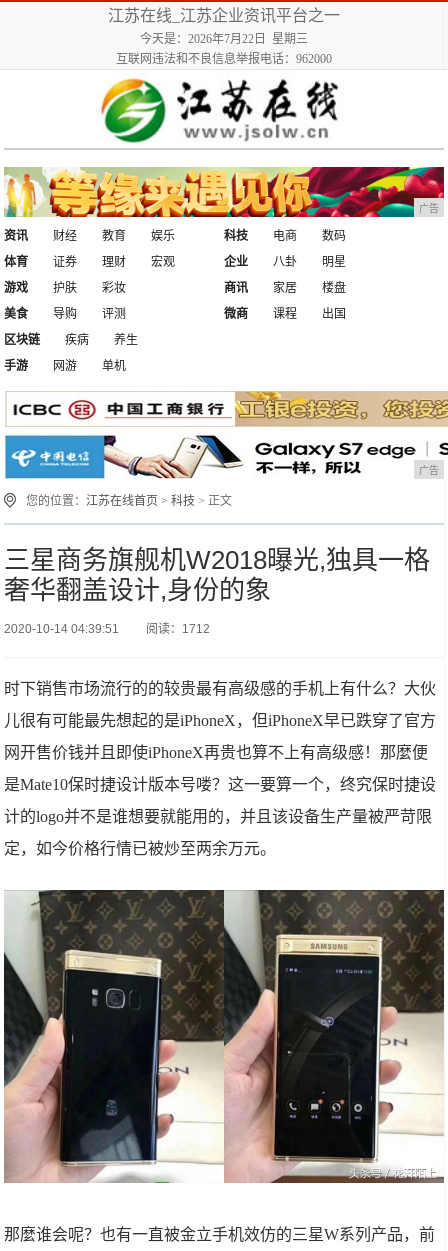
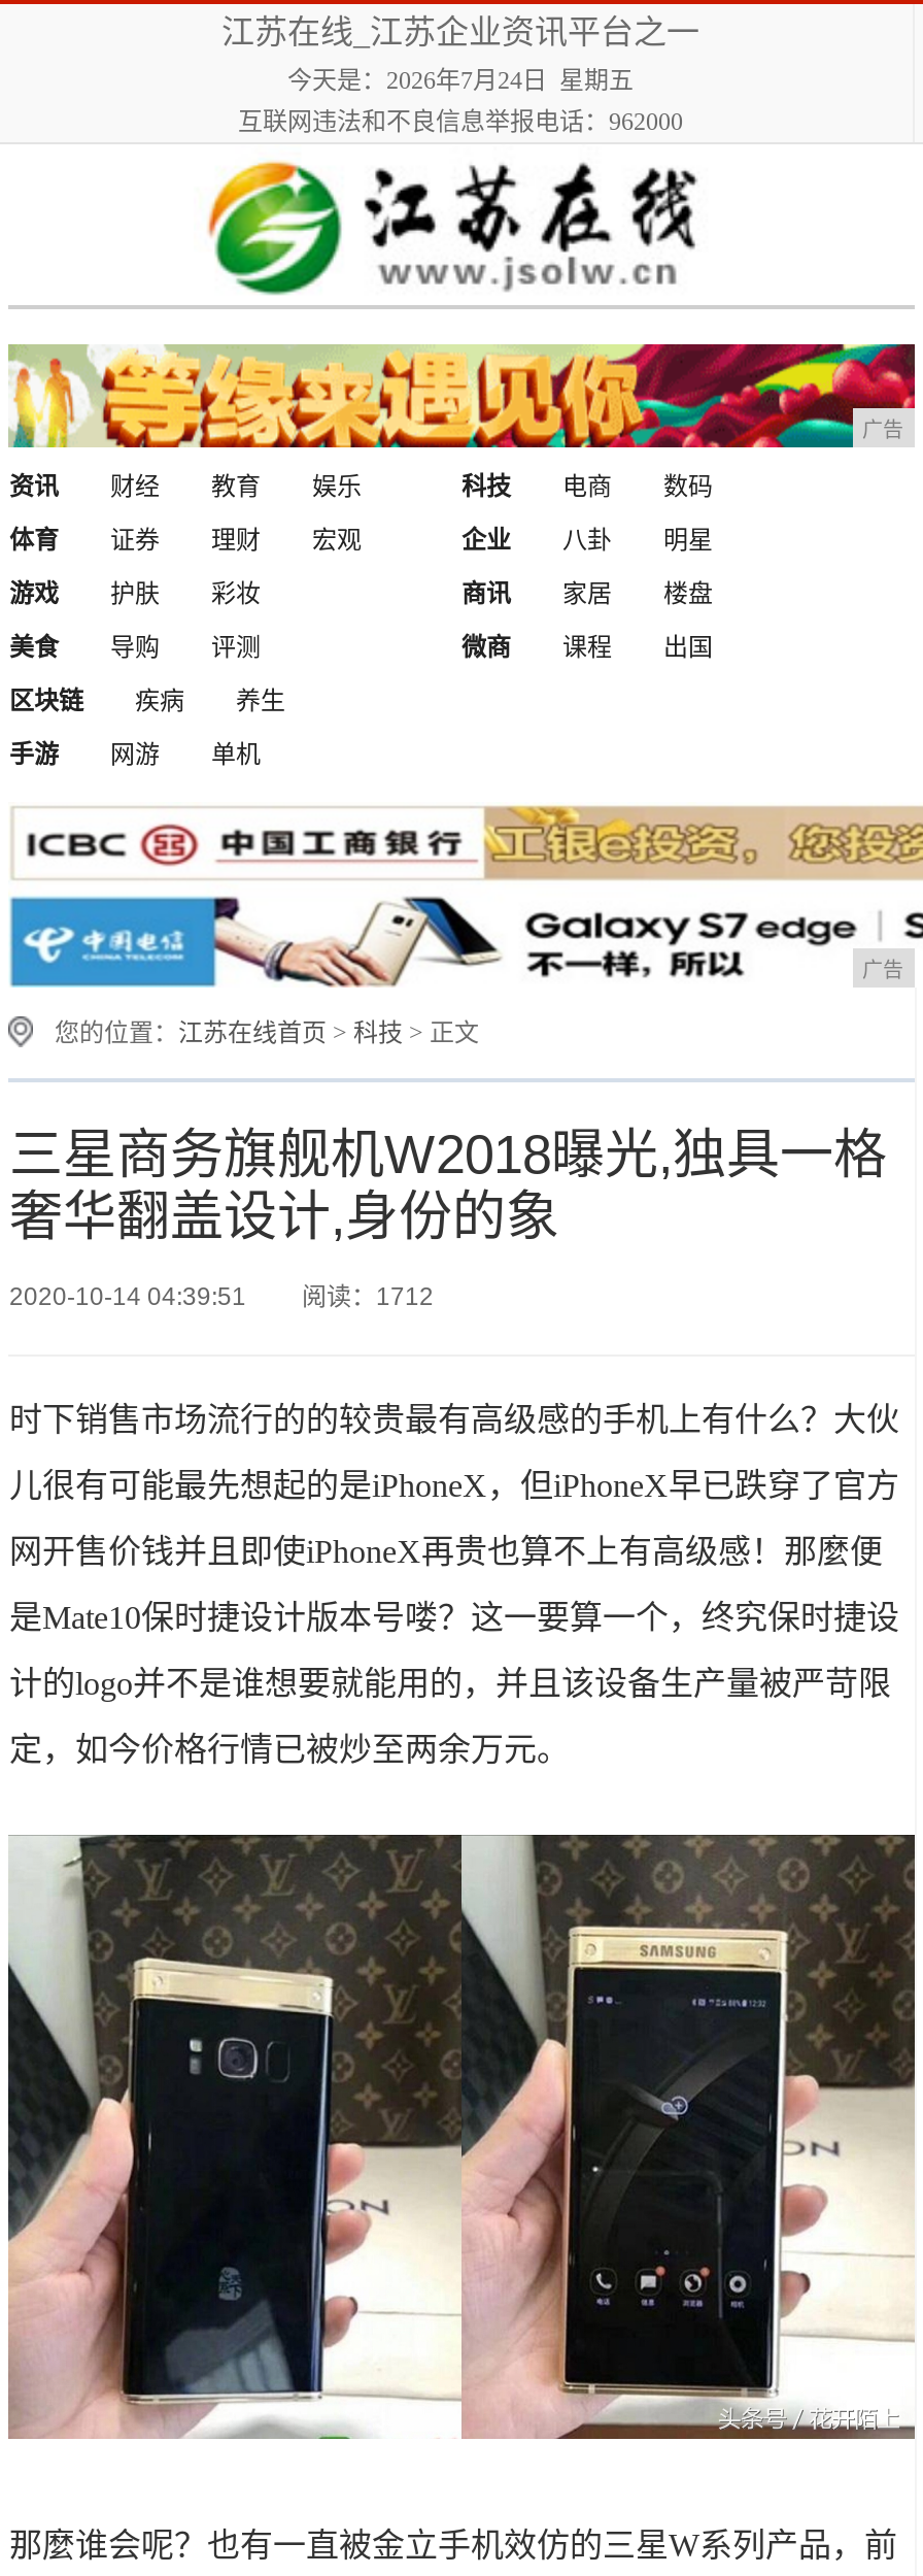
[139,32,307,46] 今天是：2026年7月22日 星期三 -> [287,66,634,95] 今天是：2026年7月24日 星期五

